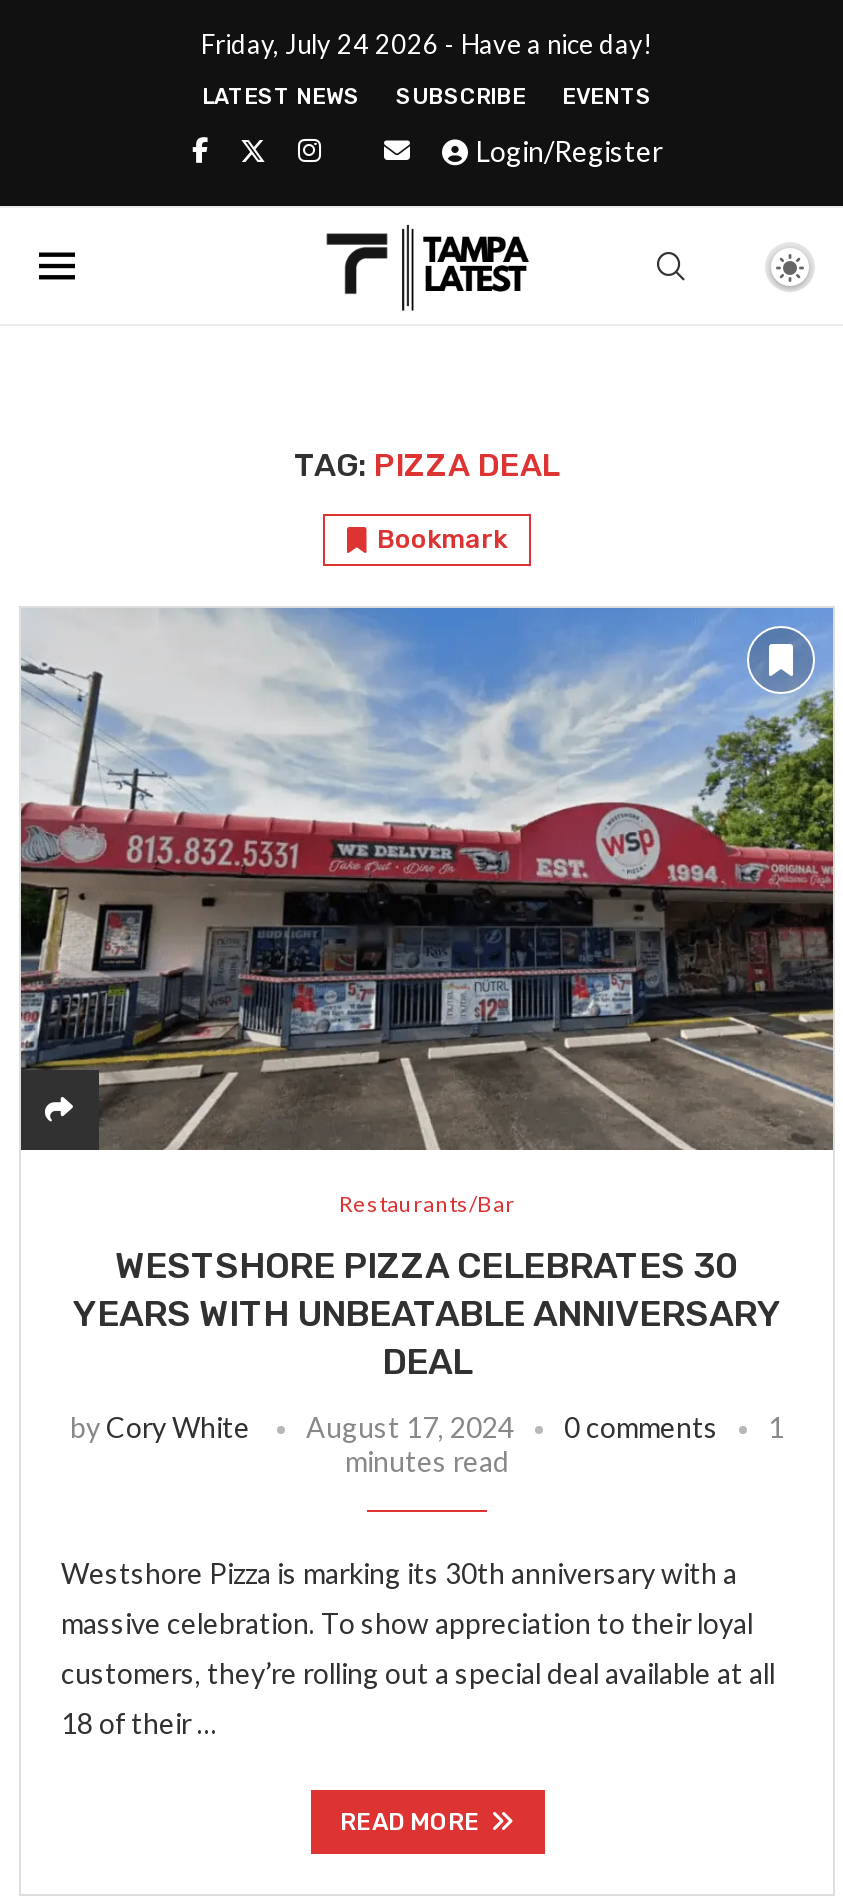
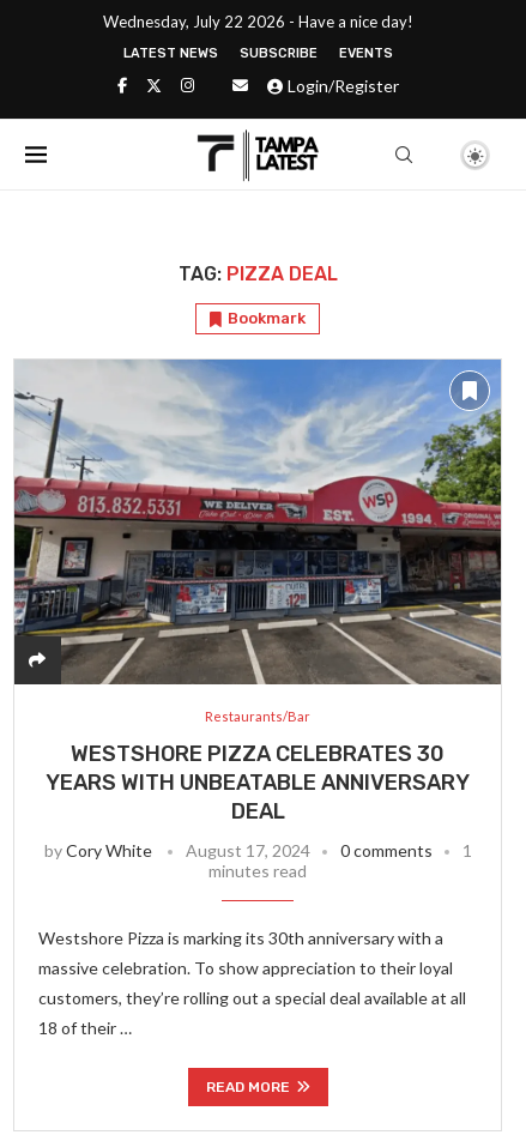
[201,28,653,60] Friday, July 24 2026 - Have a nice day! -> [102,12,413,31] Wednesday, July 22 2026 - Have a nice day!

